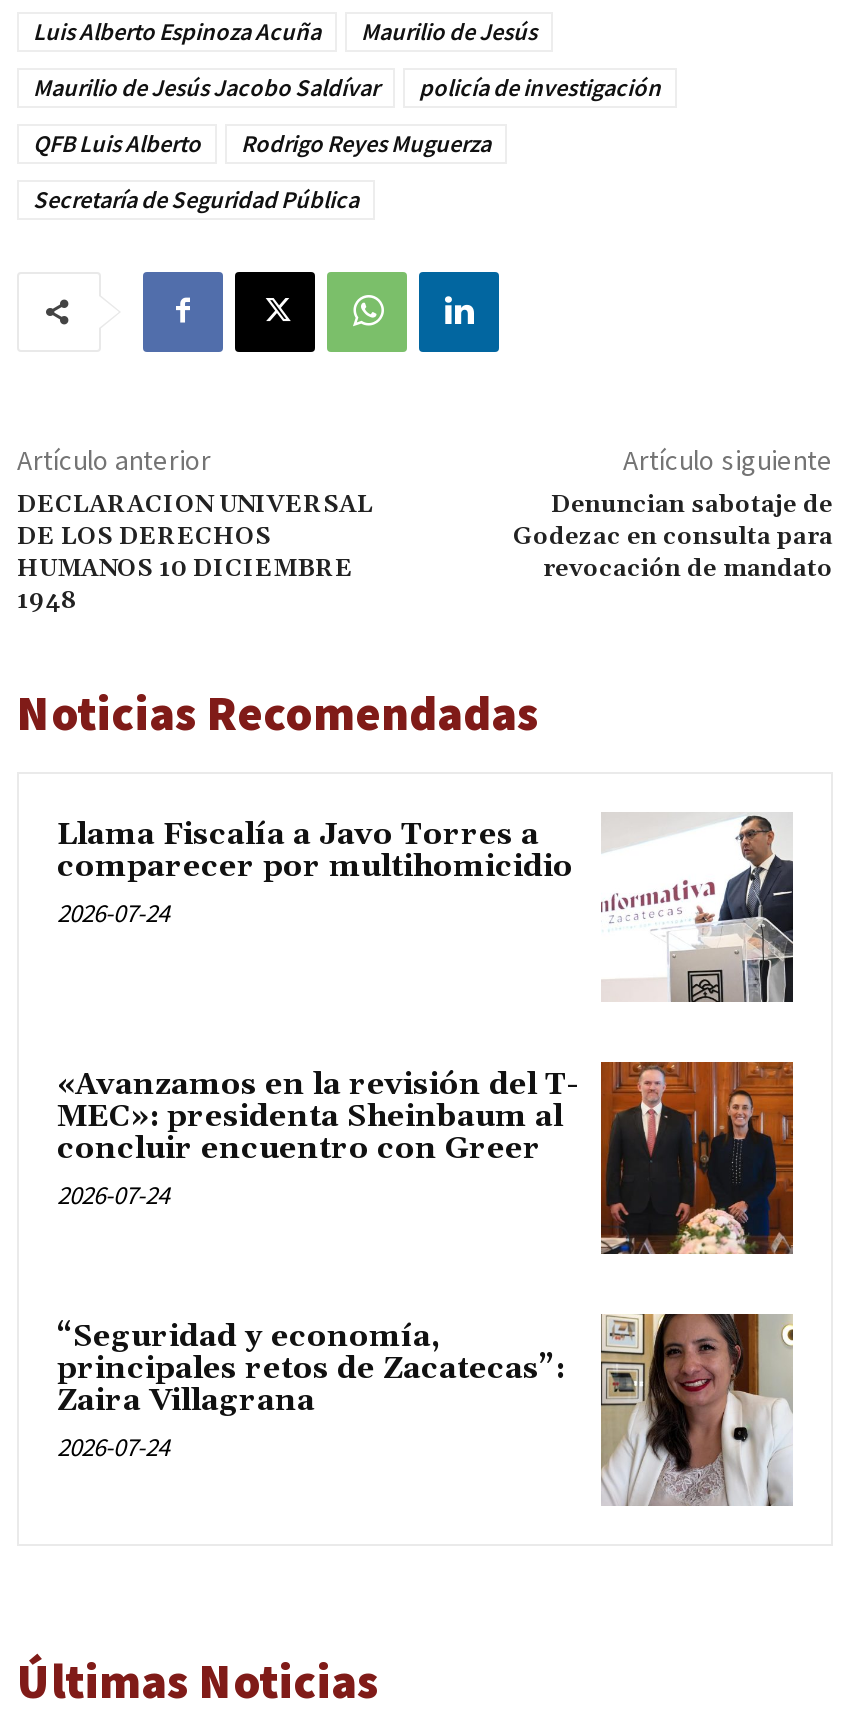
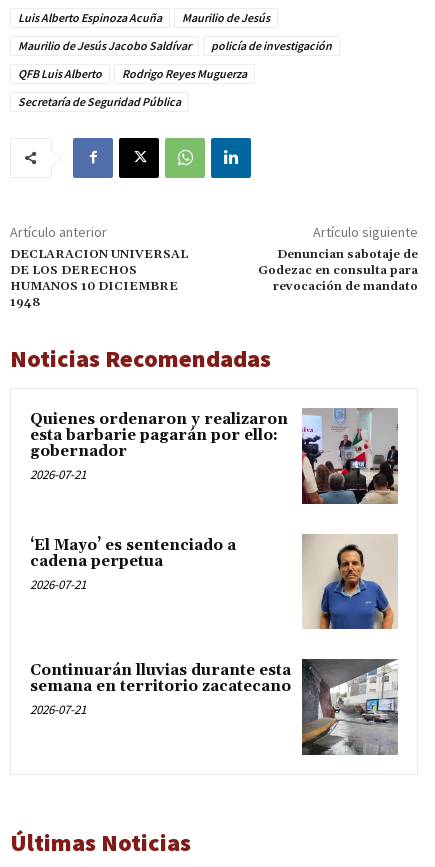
[57,814,795,1004] [image] | Llama Fiscalía a Javo Torres a | comparecer por multihomicidio | 2026-07-24 -> [30,408,399,505] [image] | Quienes ordenaron y realizaron | esta barbarie pagarán por ello: | gobernador | 2026-07-21
[57,1067,579,1213] «Avanzamos en la revisión del T- | MEC»: presidenta Sheinbaum al | concluir encuentro con Greer | 2026-07-24 -> [30,535,236,592] ‘El Mayo’ es sentenciado a | cadena perpetua | 2026-07-21
[599,1060,795,1256] [image] -> [302,533,398,630] [image]
[57,1312,793,1506] [image] | “Seguridad y economía, | principales retos de Zacatecas”: | Zaira Villagrana | 2026-07-24 -> [30,658,399,756] [image] | Continuarán lluvias durante esta | semana en territorio zacatecano | 2026-07-21

